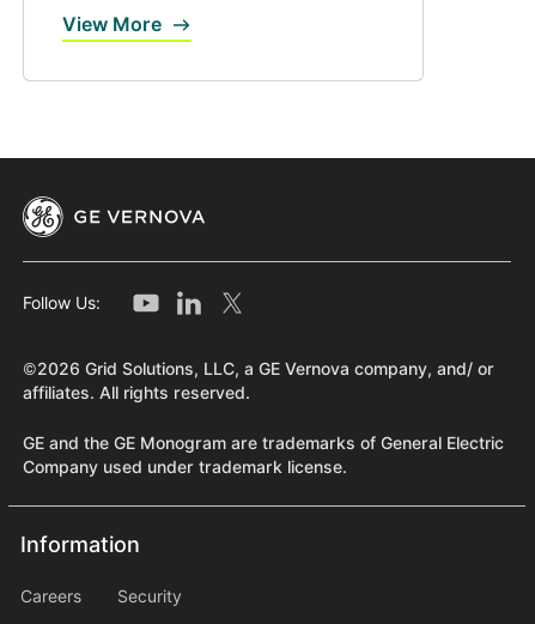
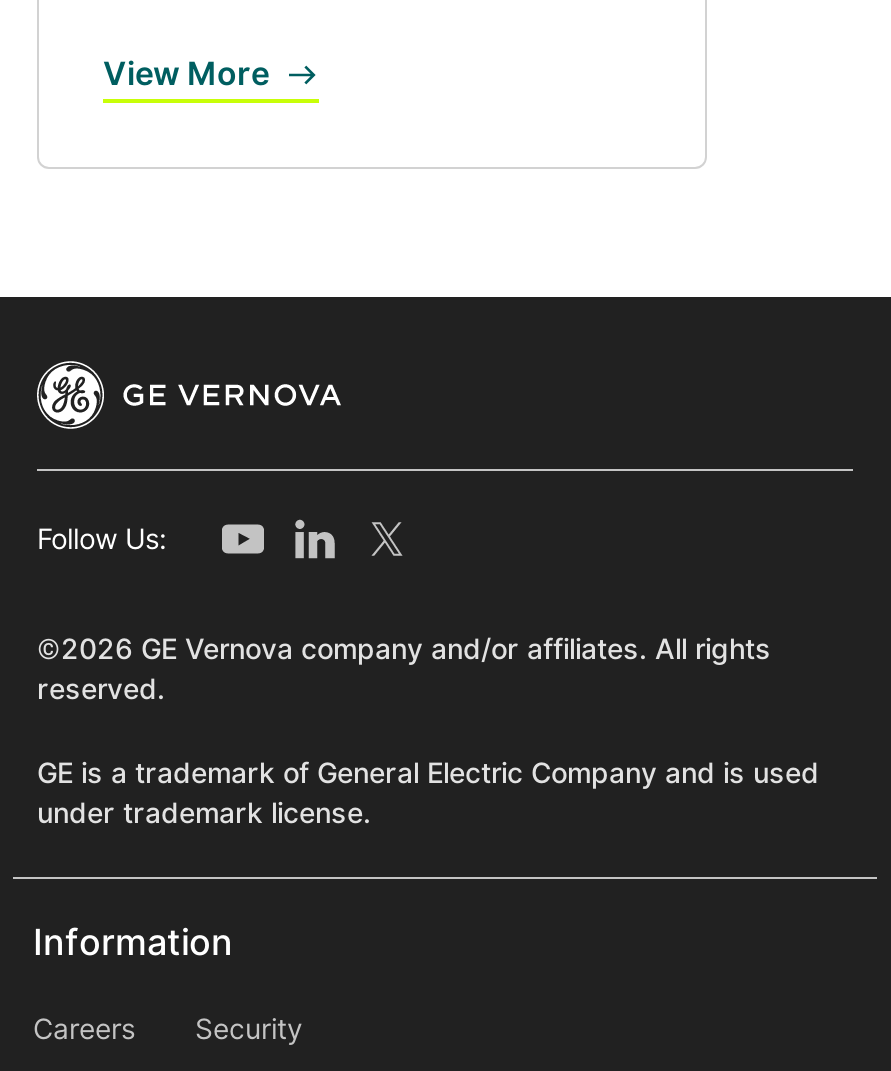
[23,359,494,402] ©2026 Grid Solutions, LLC, a GE Vernova company, and/ or | affiliates. All rights reserved. -> [37,633,771,705] ©2026 GE Vernova company and/or affiliates. All rights | reserved.
[23,434,504,477] GE and the GE Monogram are trademarks of General Electric | Company used under trademark license. -> [37,757,819,829] GE is a trademark of General Electric Company and is used | under trademark license.

